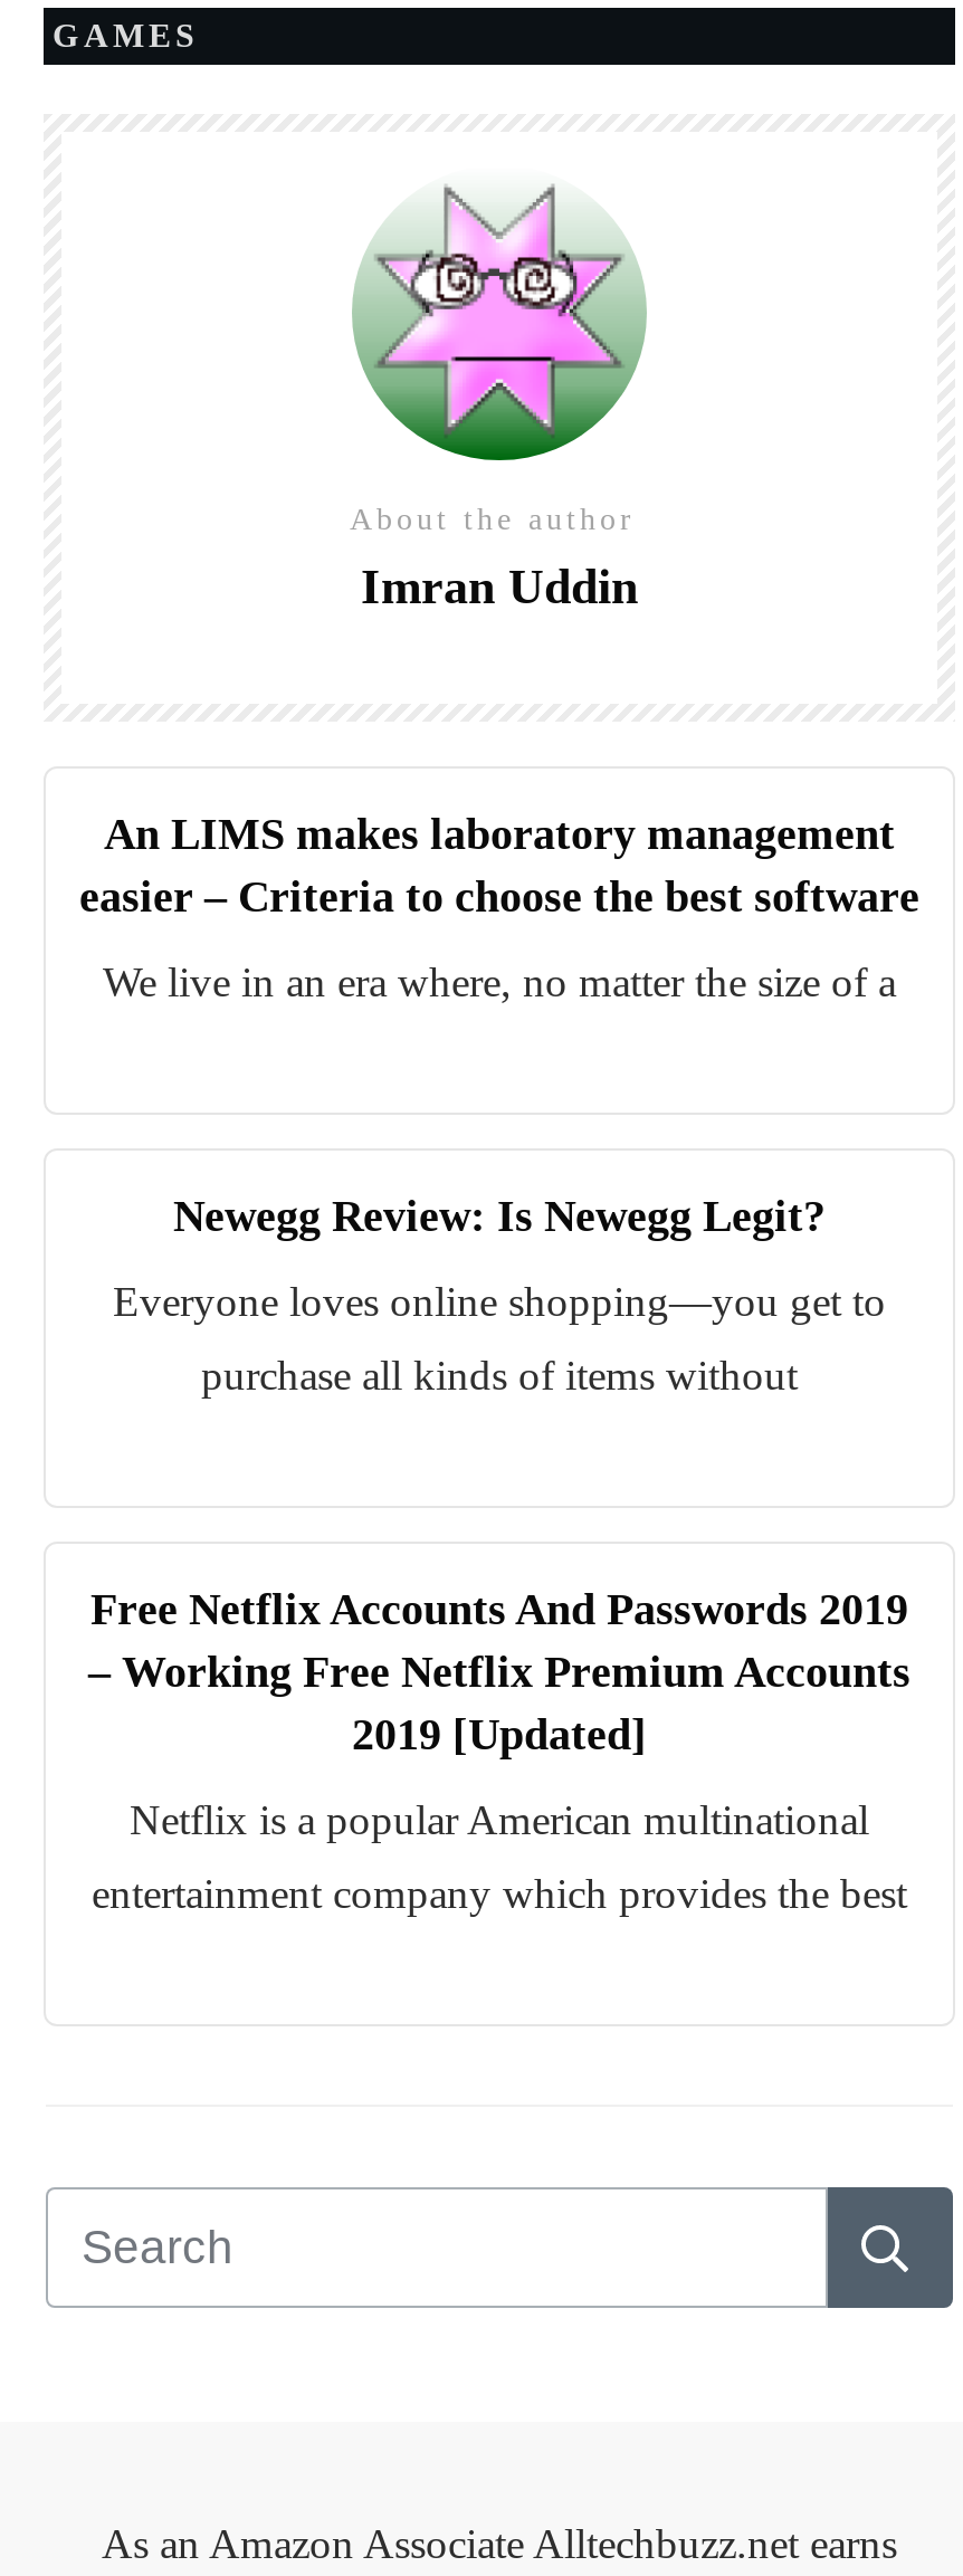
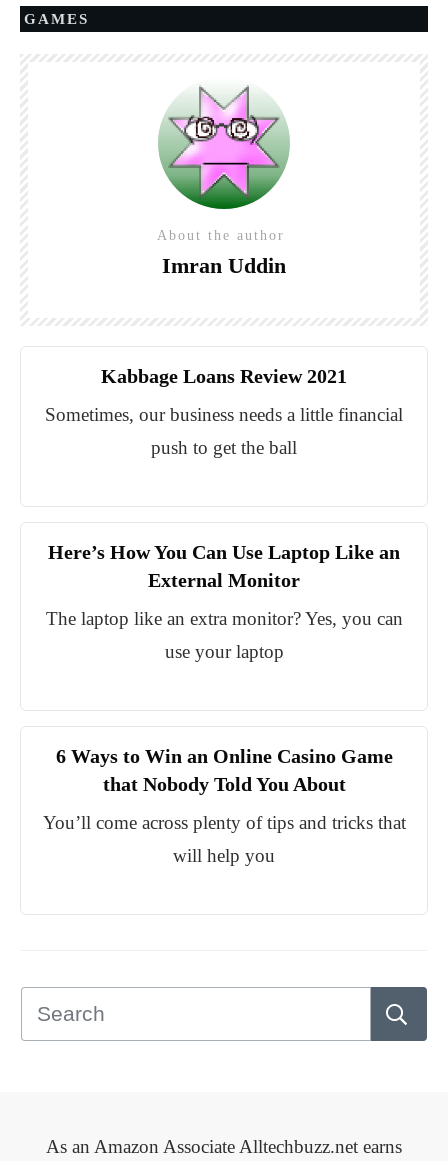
[79,810,919,1006] An LIMS makes laboratory management | easier – Criteria to choose the best software | We live in an era where, no matter the size of a -> [45,365,403,458] Kabbage Loans Review 2021 | Sometimes, our business needs a little financial | push to get the ball
[113,1192,886,1399] Newegg Review: Is Newegg Legit? | Everyone loves online shopping—you get to | purchase all kinds of items without -> [45,541,402,662] Here’s How You Can Use Laptop Like an | External Monitor | The laptop like an extra monitor? Yes, you can | use your laptop
[88,1585,910,1918] Free Netflix Accounts And Passwords 2019 | – Working Free Netflix Premium Accounts | 2019 [Updated] | Netflix is a popular American multinational | entertainment company which provides the best -> [42,745,405,866] 6 Ways to Win an Online Casino Game | that Nobody Told You About | You’ll come across plenty of tips and tricks that | will help you

